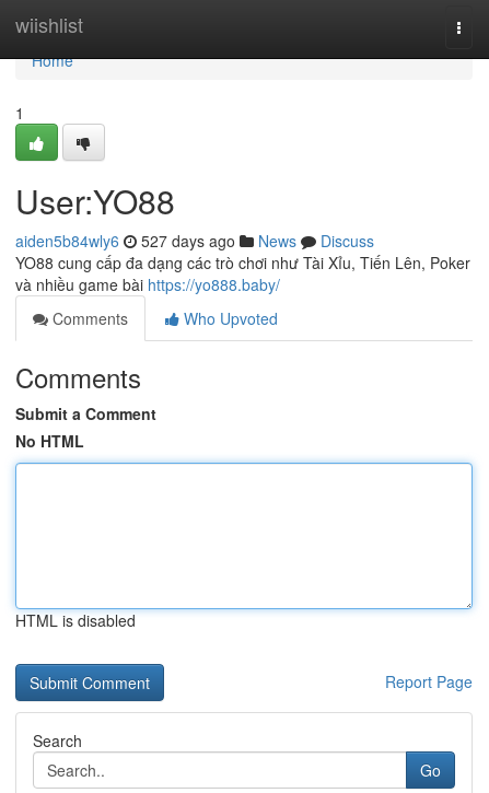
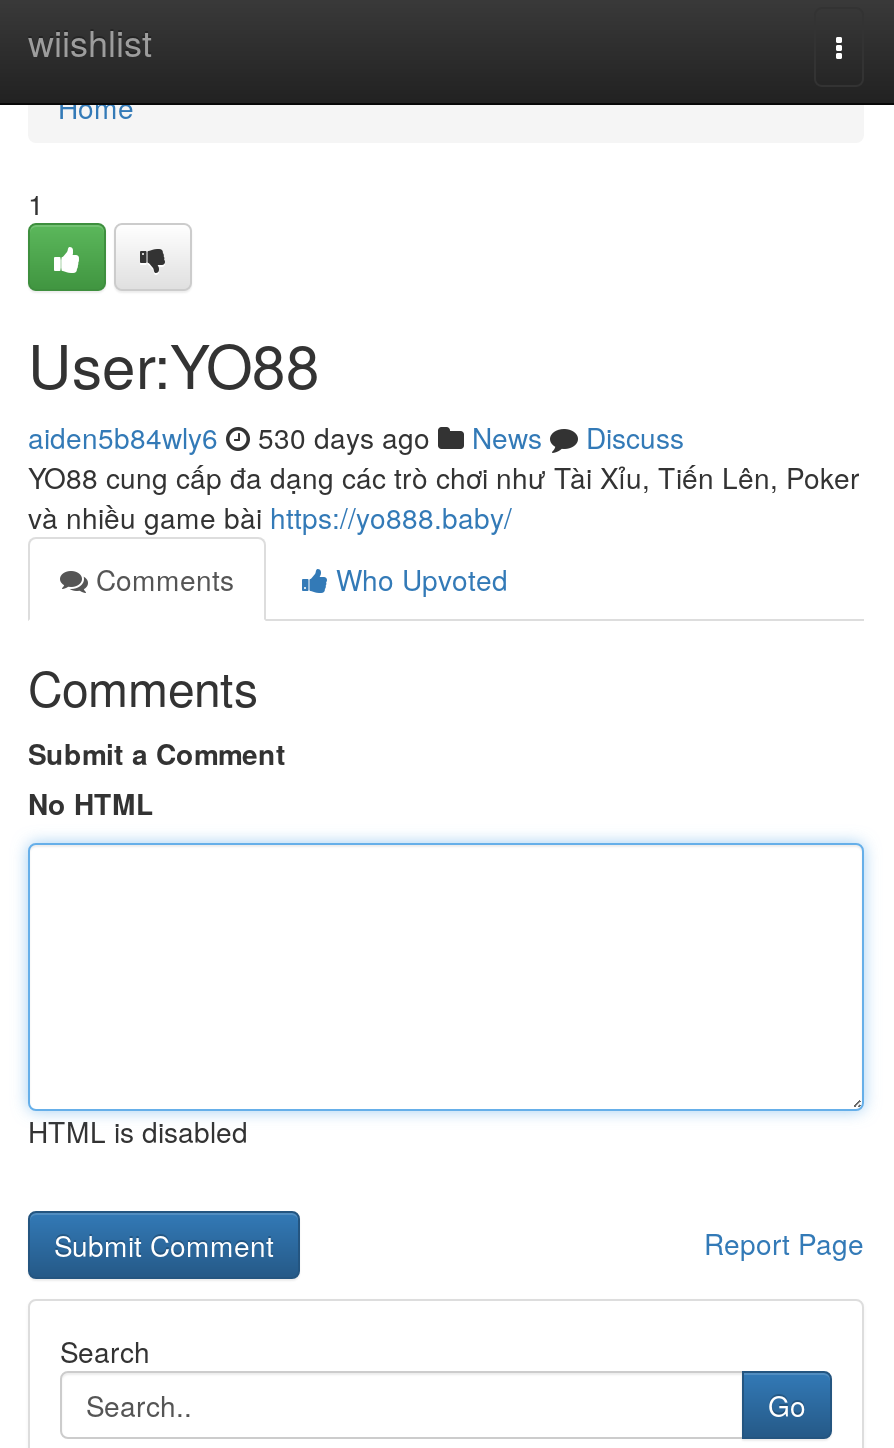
[15,230,374,252] aiden5b84wly6 527 days ago News Discuss -> [28,417,684,457] aiden5b84wly6 530 days ago News Discuss

